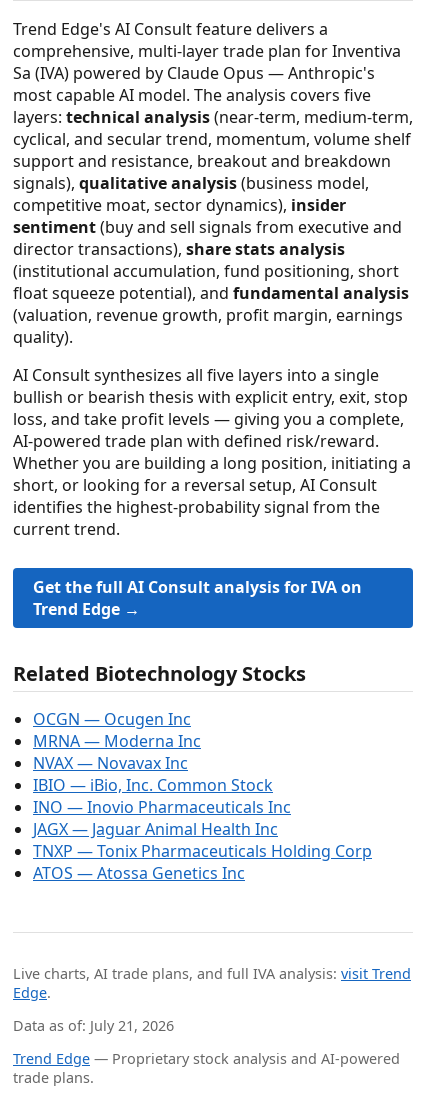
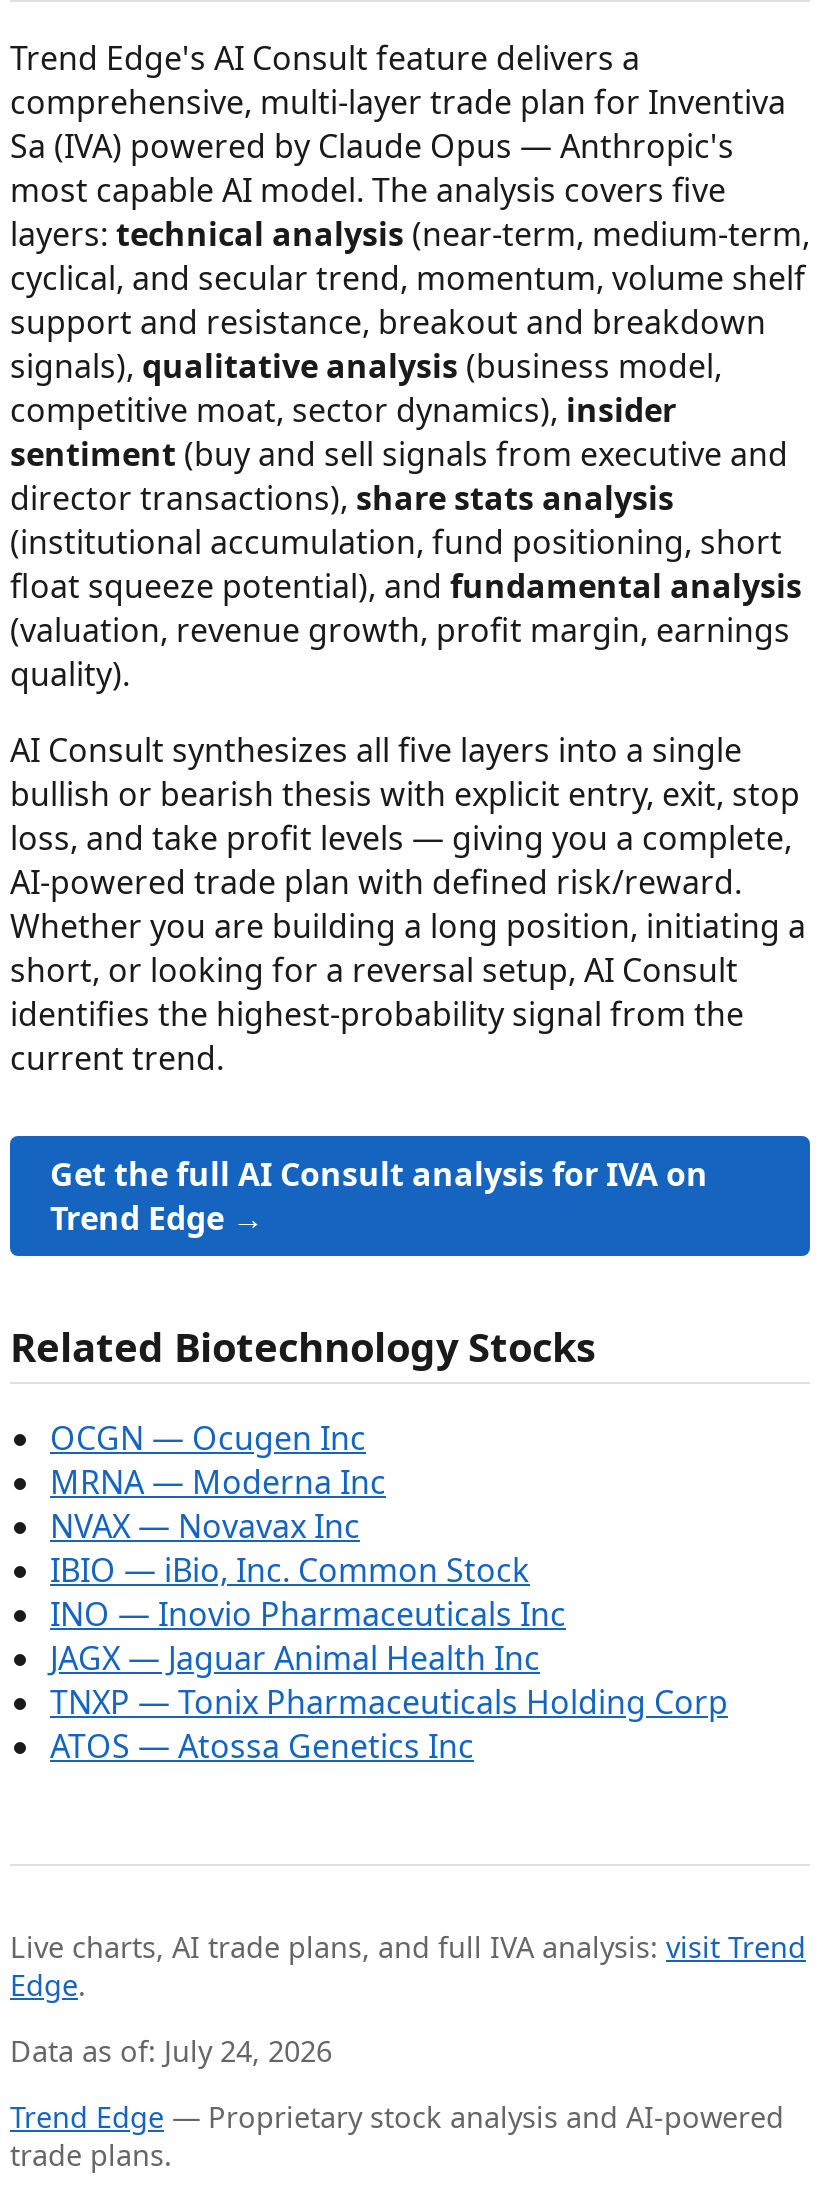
[13,1016,174,1035] Data as of: July 21, 2026 -> [10,2032,332,2070] Data as of: July 24, 2026

